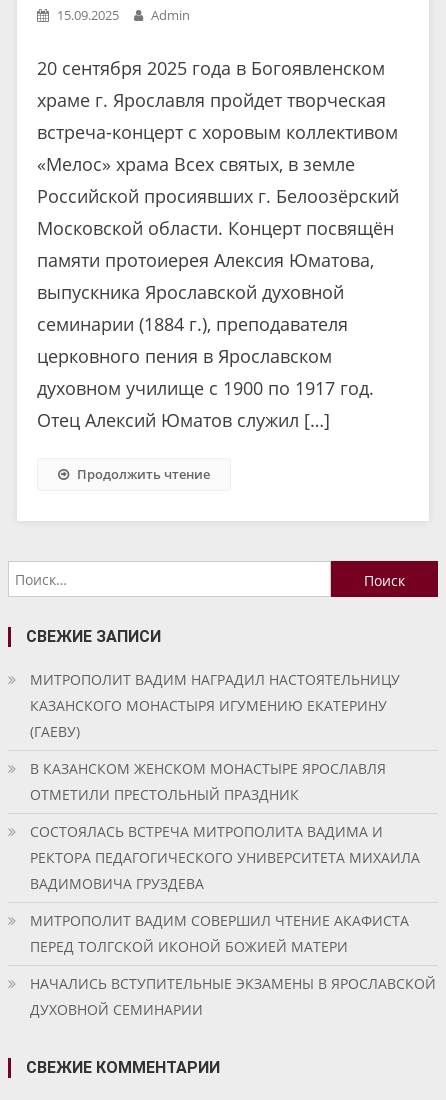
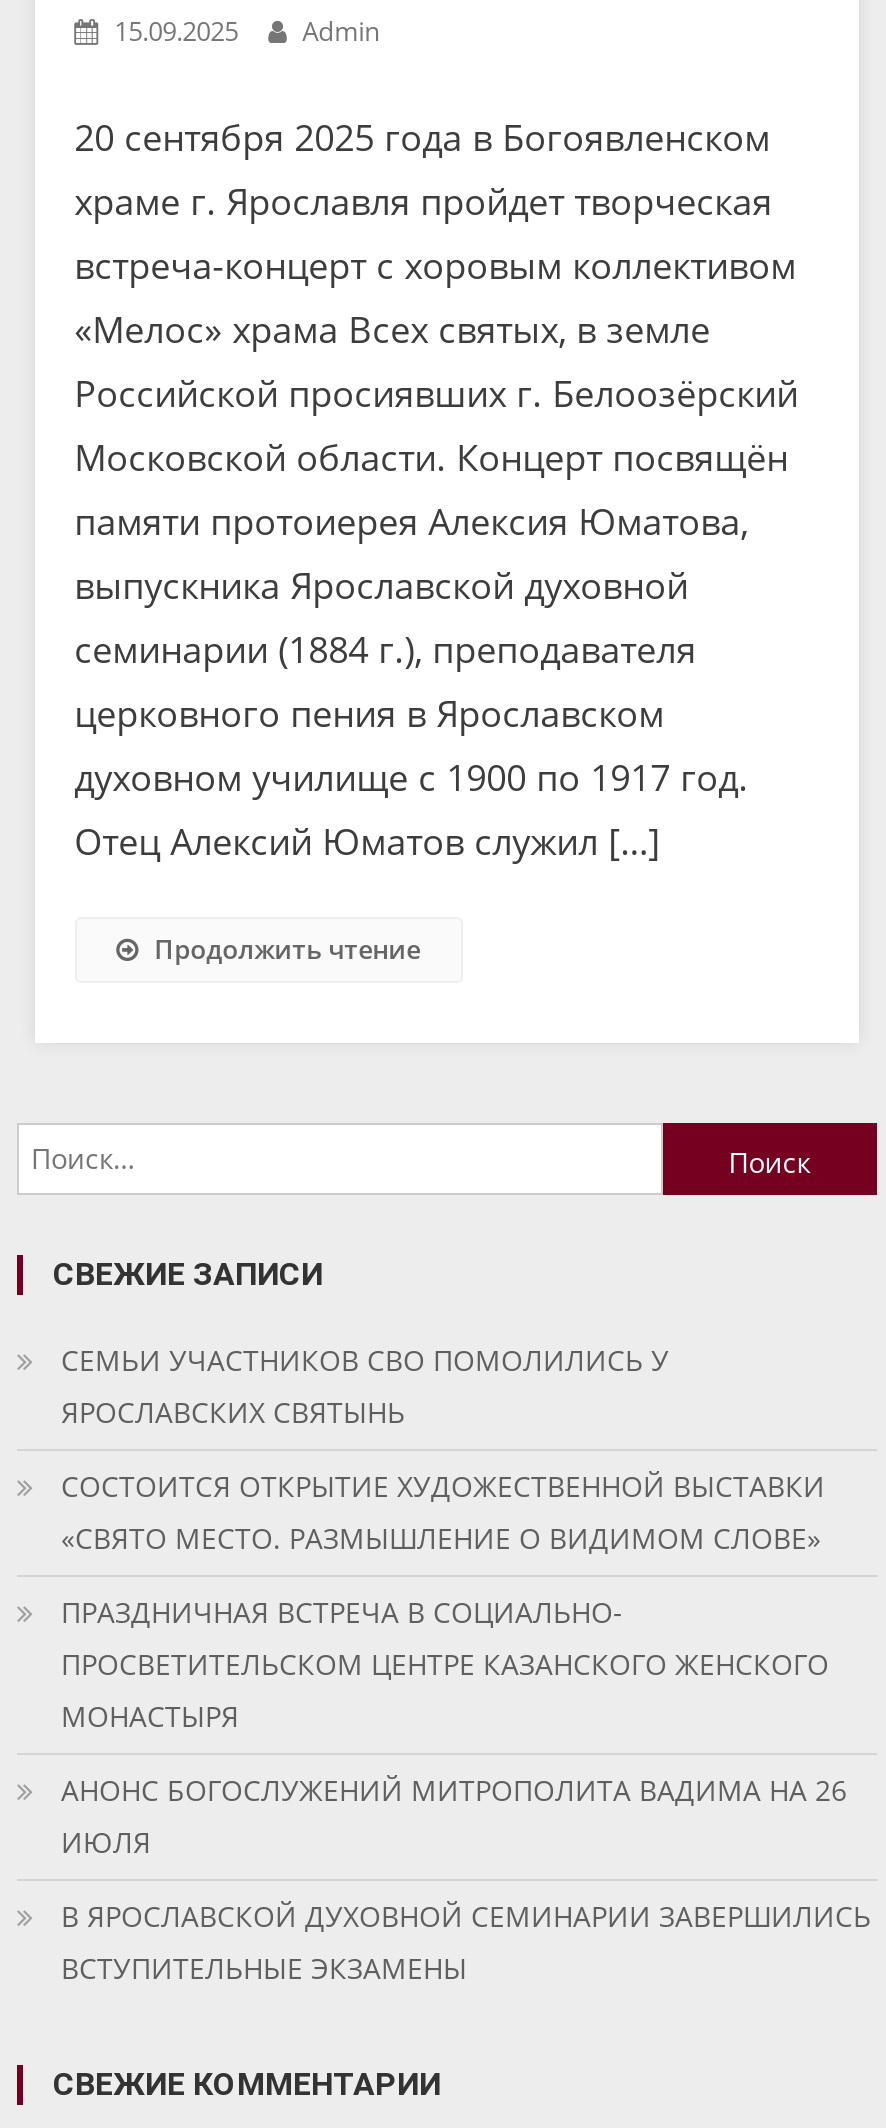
[30,670,400,741] МИТРОПОЛИТ ВАДИМ НАГРАДИЛ НАСТОЯТЕЛЬНИЦУ | КАЗАНСКОГО МОНАСТЫРЯ ИГУМЕНИЮ ЕКАТЕРИНУ | (ГАЕВУ) -> [61,1340,669,1430] СЕМЬИ УЧАСТНИКОВ СВО ПОМОЛИЛИСЬ У | ЯРОСЛАВСКИХ СВЯТЫНЬ
[30,759,386,804] В КАЗАНСКОМ ЖЕНСКОМ МОНАСТЫРЕ ЯРОСЛАВЛЯ | ОТМЕТИЛИ ПРЕСТОЛЬНЫЙ ПРАЗДНИК -> [61,1466,825,1556] СОСТОИТСЯ ОТКРЫТИЕ ХУДОЖЕСТВЕННОЙ ВЫСТАВКИ | «СВЯТО МЕСТО. РАЗМЫШЛЕНИЕ О ВИДИМОМ СЛОВЕ»
[30,822,420,893] СОСТОЯЛАСЬ ВСТРЕЧА МИТРОПОЛИТА ВАДИМА И | РЕКТОРА ПЕДАГОГИЧЕСКОГО УНИВЕРСИТЕТА МИХАИЛА | ВАДИМОВИЧА ГРУЗДЕВА -> [61,1592,829,1734] ПРАЗДНИЧНАЯ ВСТРЕЧА В СОЦИАЛЬНО- | ПРОСВЕТИТЕЛЬСКОМ ЦЕНТРЕ КАЗАНСКОГО ЖЕНСКОГО | МОНАСТЫРЯ
[30,911,409,956] МИТРОПОЛИТ ВАДИМ СОВЕРШИЛ ЧТЕНИЕ АКАФИСТА | ПЕРЕД ТОЛГСКОЙ ИКОНОЙ БОЖИЕЙ МАТЕРИ -> [61,1770,847,1860] АНОНС БОГОСЛУЖЕНИЙ МИТРОПОЛИТА ВАДИМА НА 26 | ИЮЛЯ
[30,974,436,1019] НАЧАЛИСЬ ВСТУПИТЕЛЬНЫЕ ЭКЗАМЕНЫ В ЯРОСЛАВСКОЙ | ДУХОВНОЙ СЕМИНАРИИ -> [61,1896,871,1986] В ЯРОСЛАВСКОЙ ДУХОВНОЙ СЕМИНАРИИ ЗАВЕРШИЛИСЬ | ВСТУПИТЕЛЬНЫЕ ЭКЗАМЕНЫ

